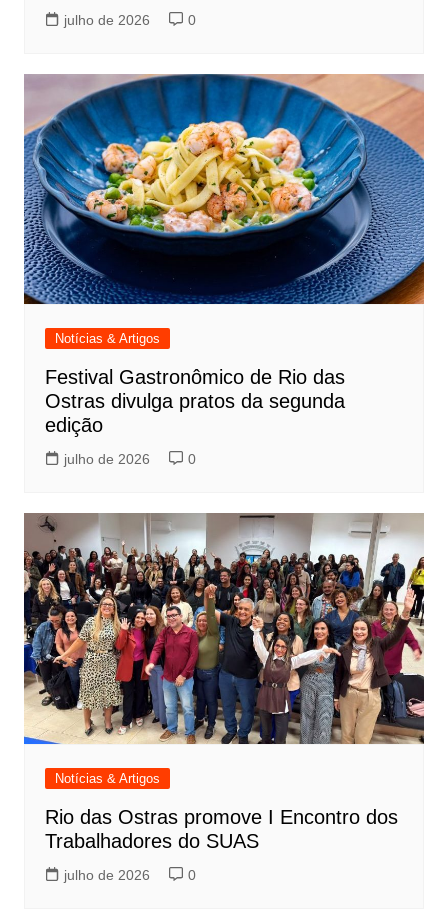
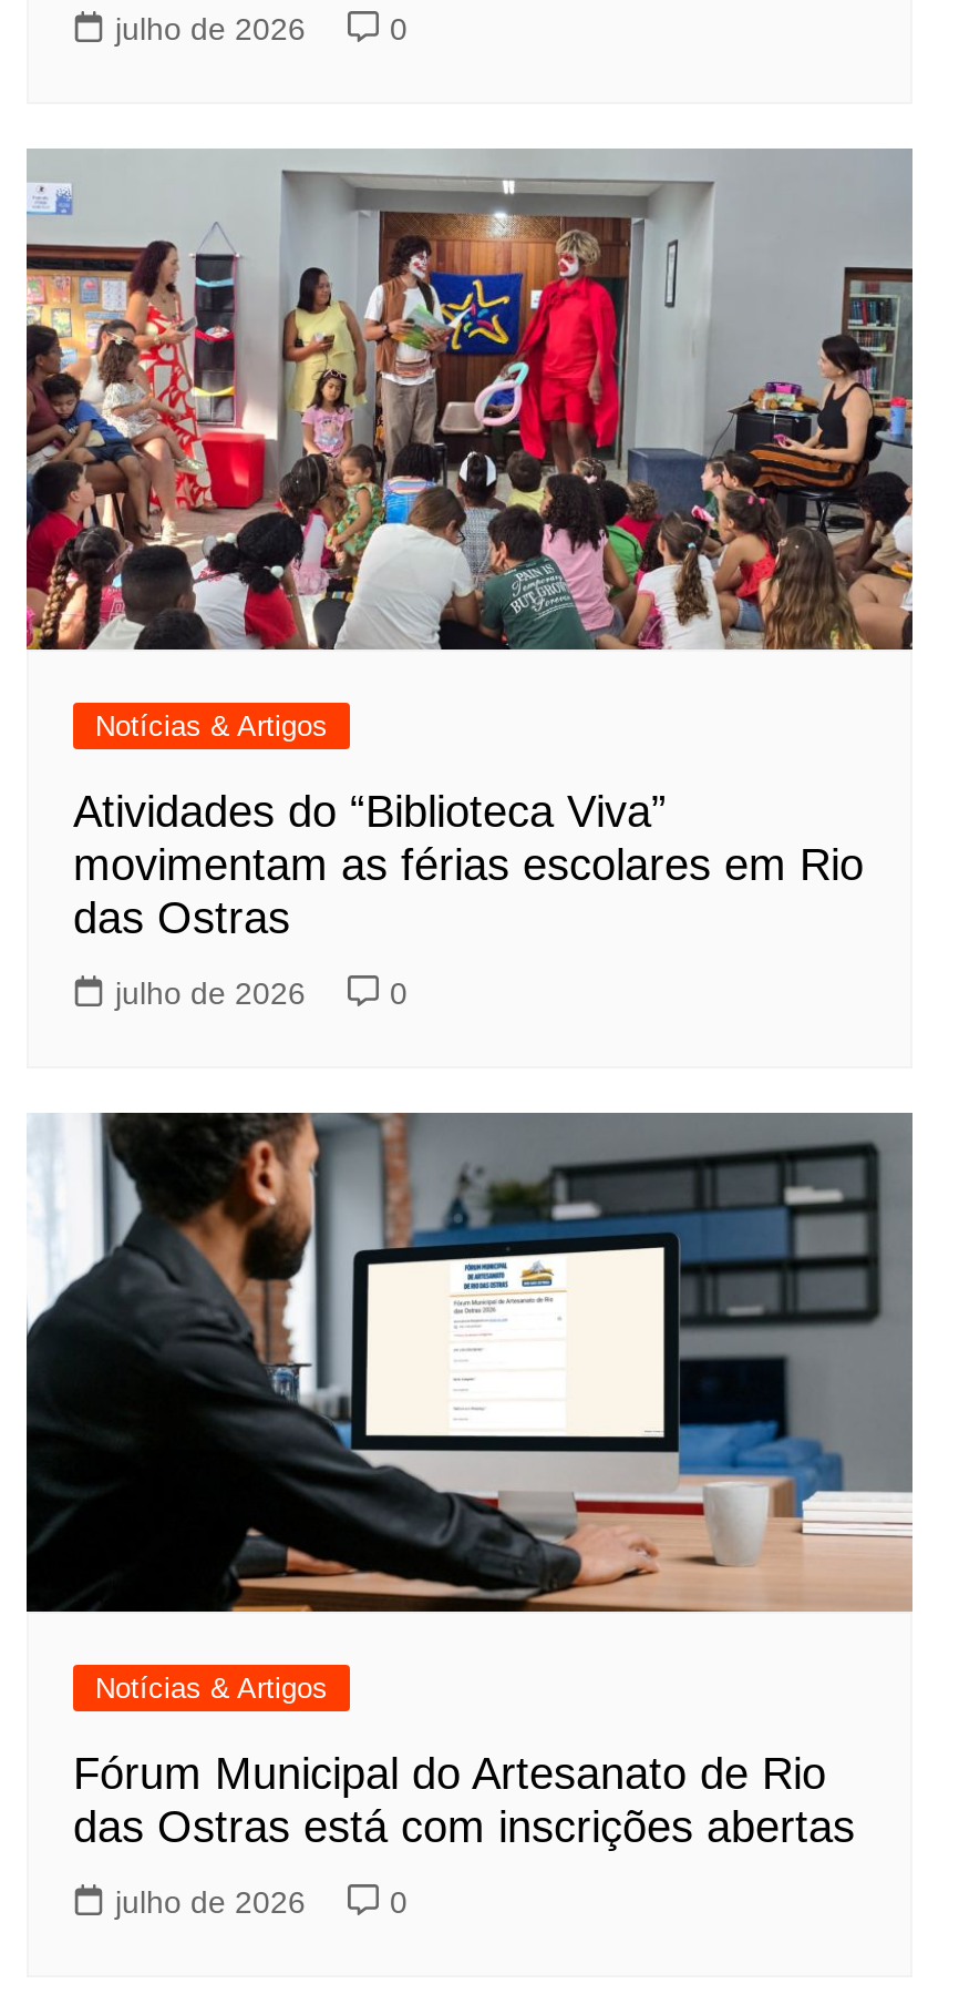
[23,74,425,305] [image] -> [24,149,915,652] [image]
[45,366,345,436] Festival Gastronômico de Rio das | Ostras divulga pratos da segunda | edição -> [73,787,864,942] Atividades do “Biblioteca Viva” | movimentam as férias escolares em Rio | das Ostras
[23,512,425,745] [image] -> [24,1111,912,1614] [image]
[45,806,398,852] Rio das Ostras promove I Encontro dos | Trabalhadores do SUAS -> [73,1749,855,1851] Fórum Municipal do Artesanato de Rio | das Ostras está com inscrições abertas

